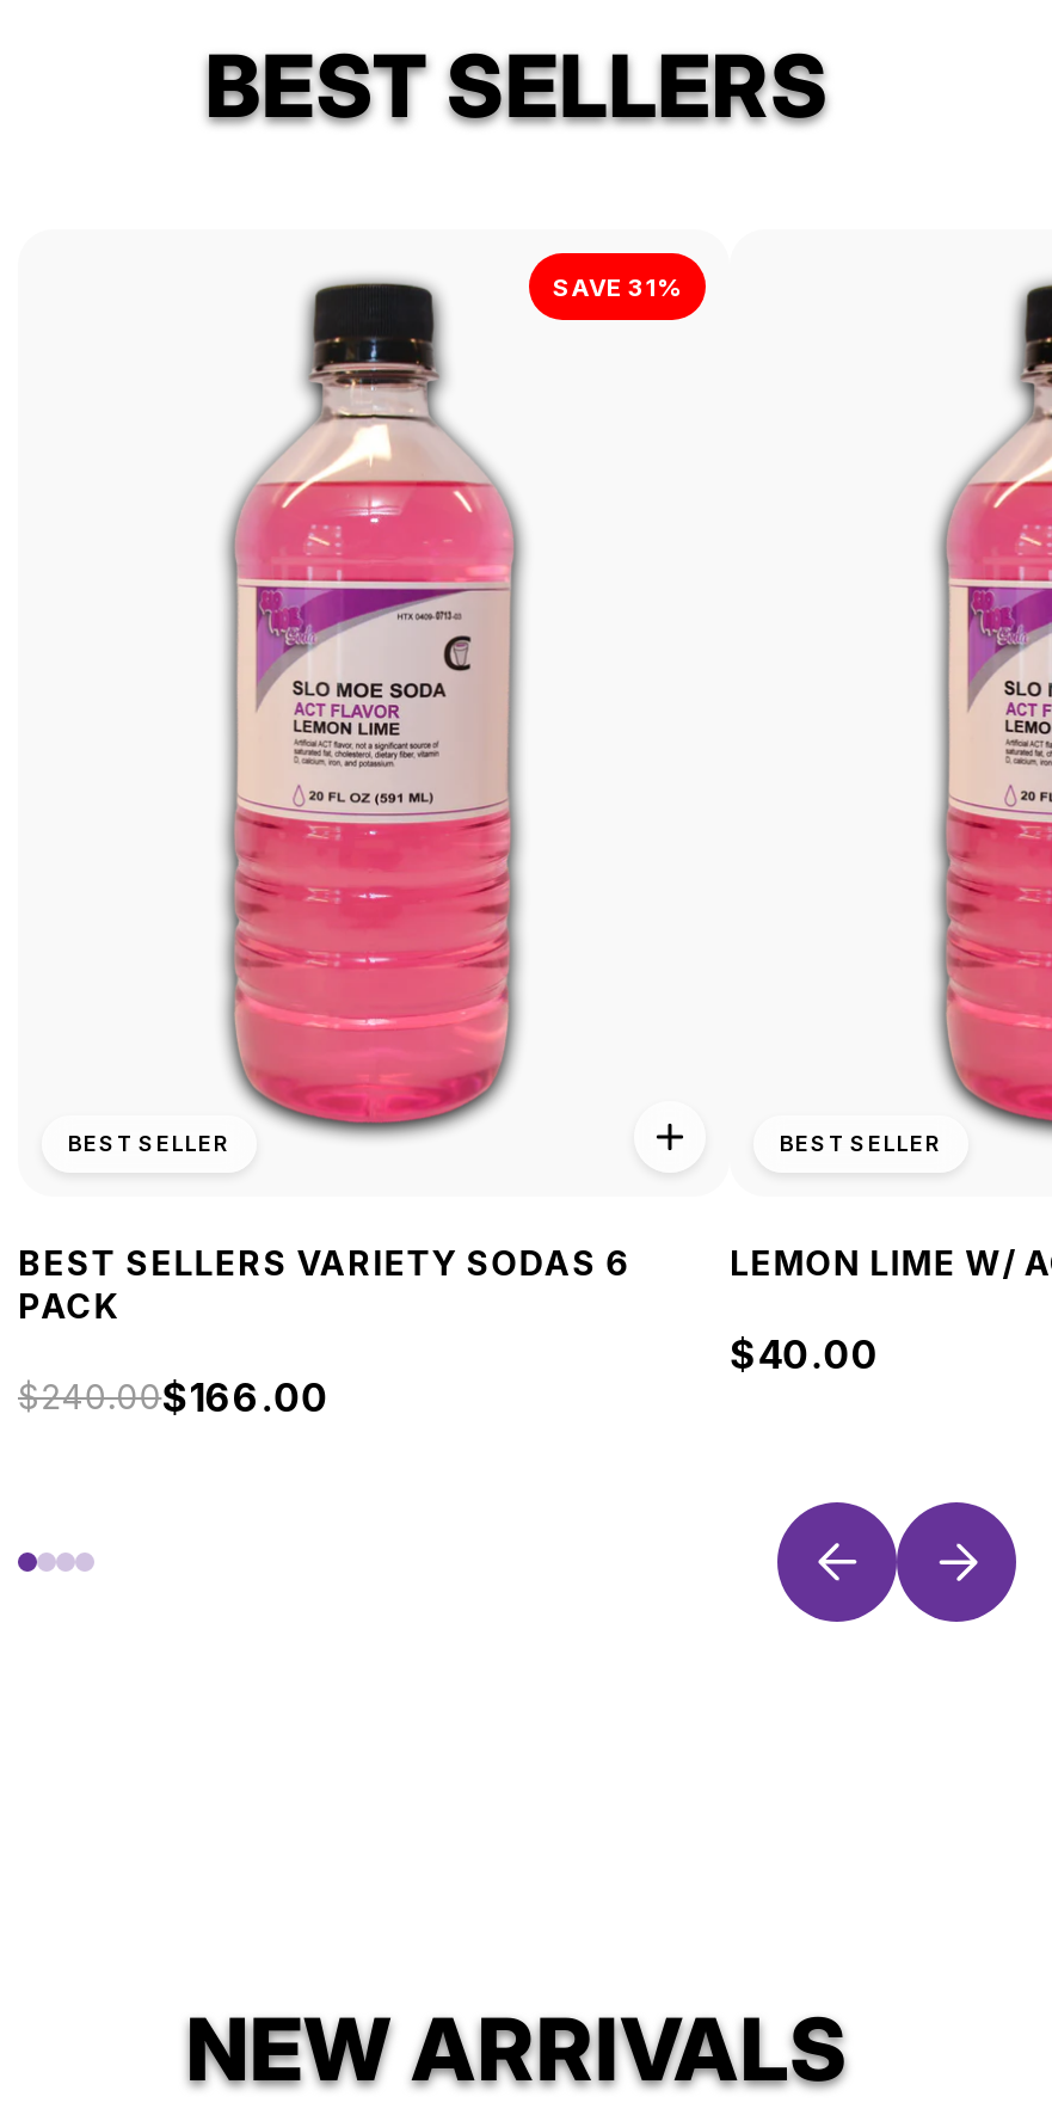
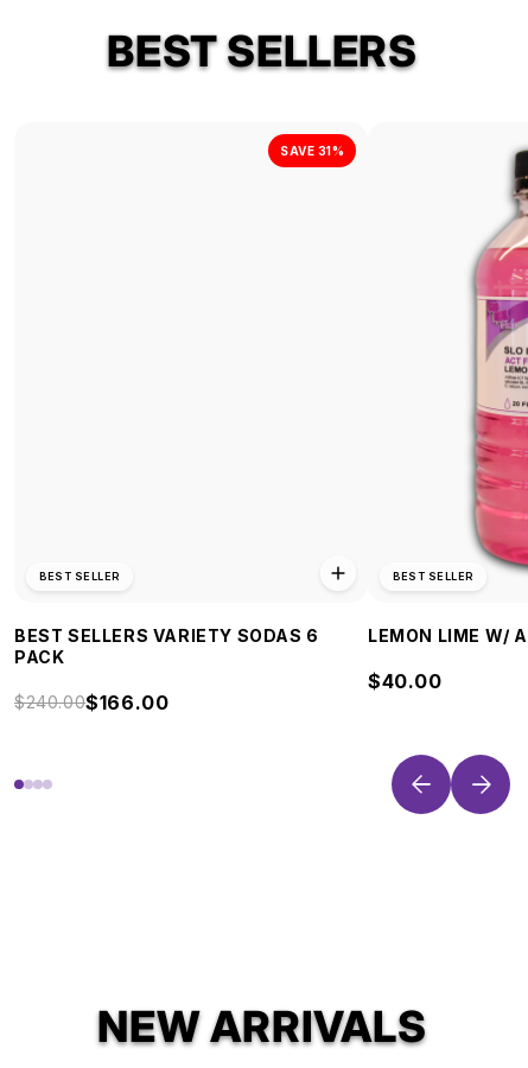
[223,277,524,1137] [image] -> none

